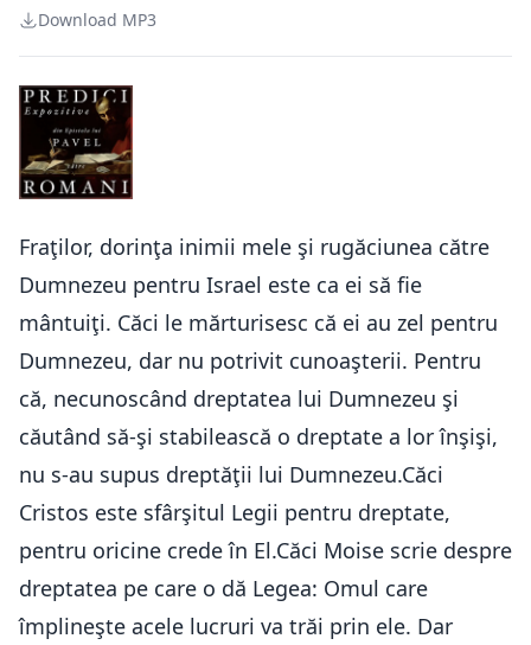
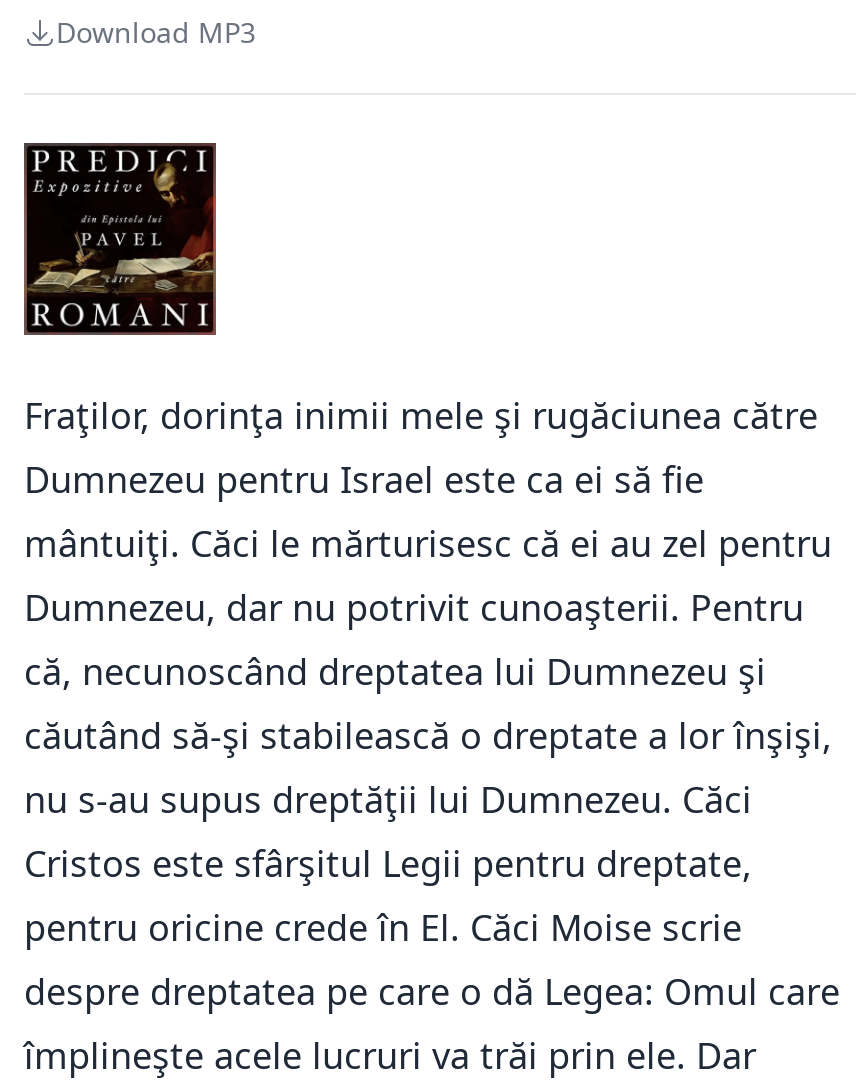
[19,460,443,488] nu s-au supus dreptăţii lui Dumnezeu.Căci -> [24,775,752,823] nu s-au supus dreptăţii lui Dumnezeu. Căci

